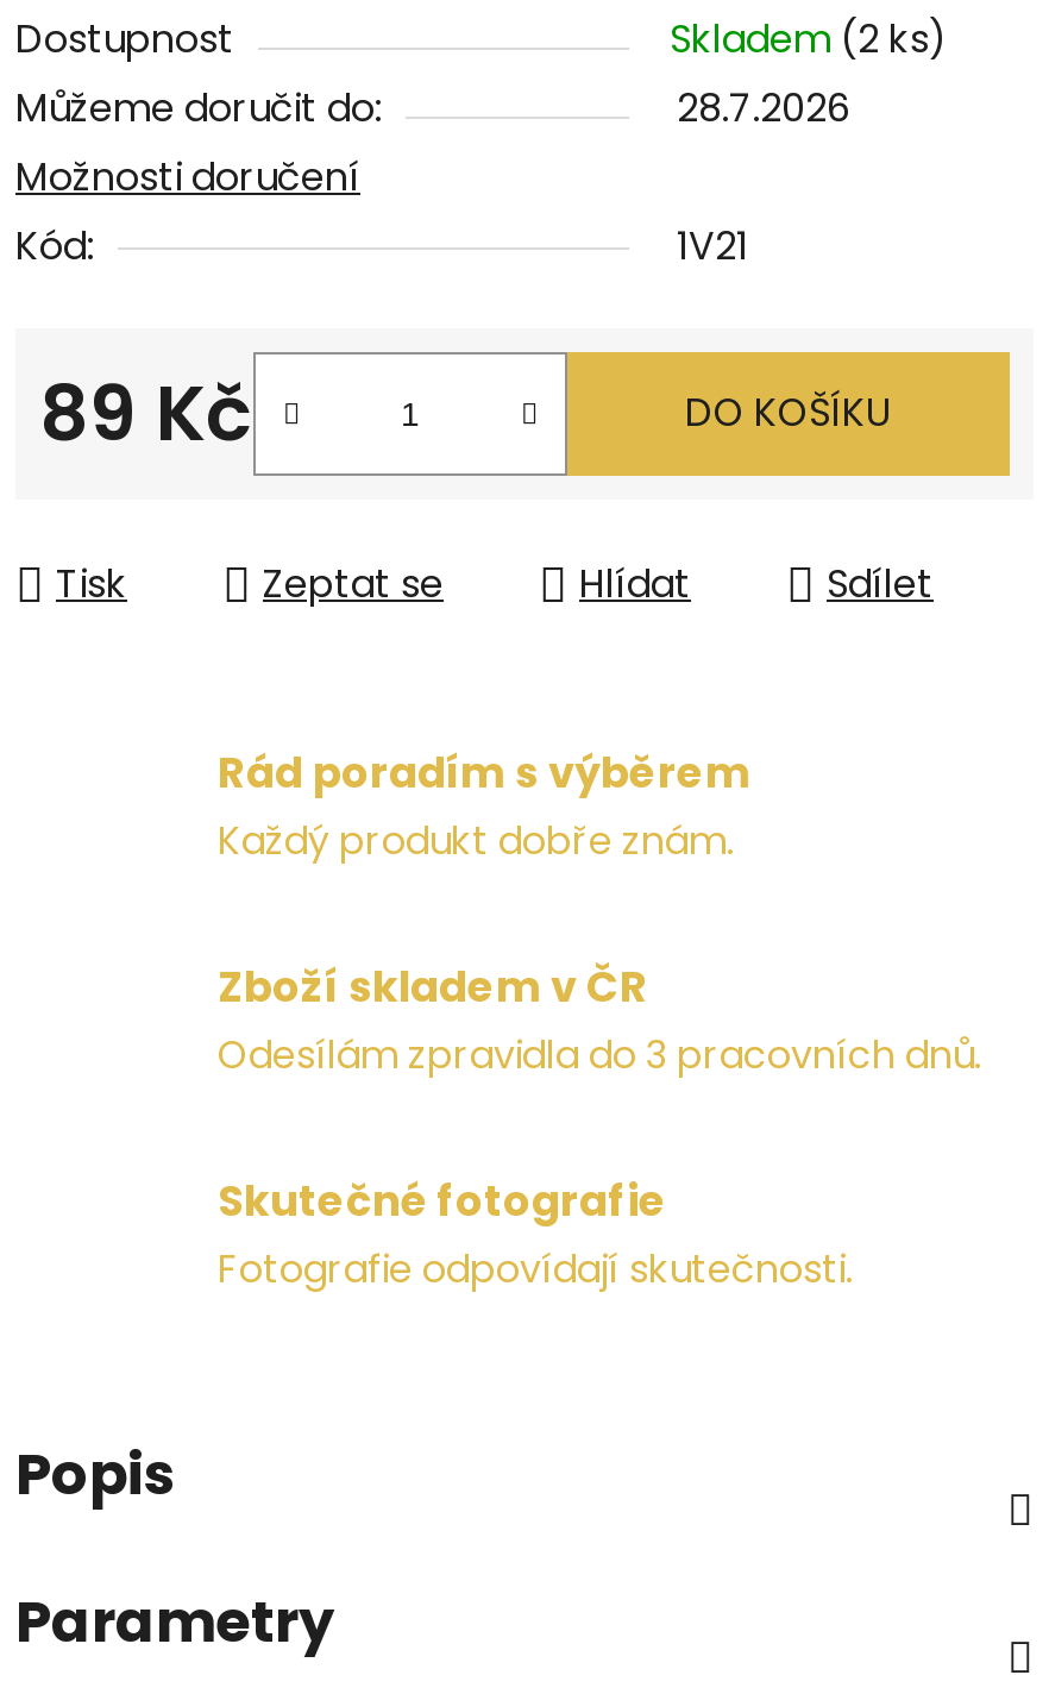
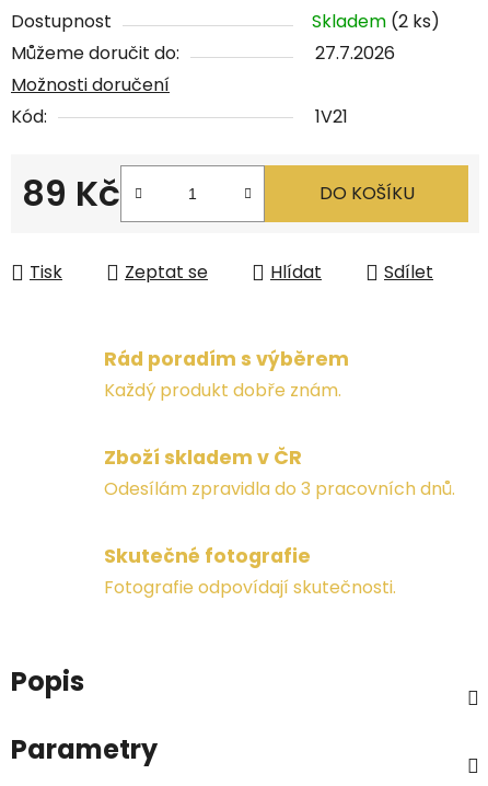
[677,82,850,136] 28.7.2026 -> [315,41,395,66] 27.7.2026

